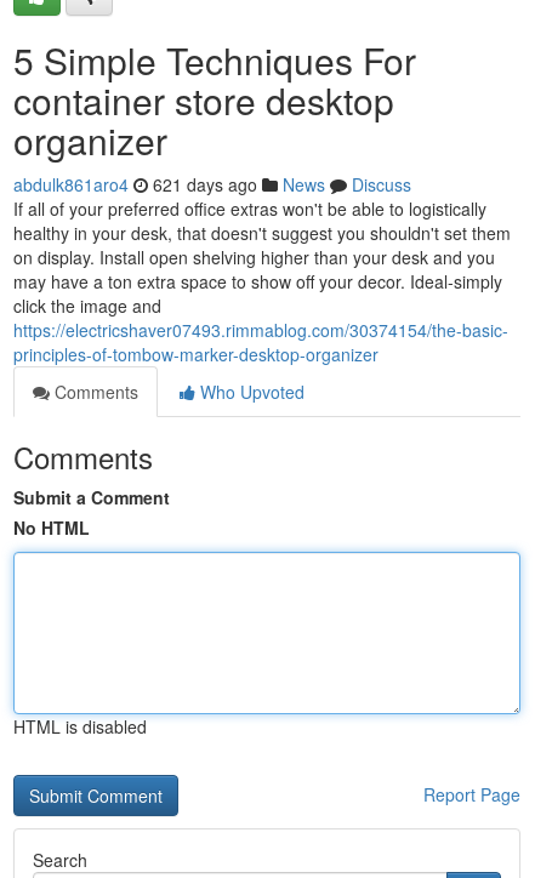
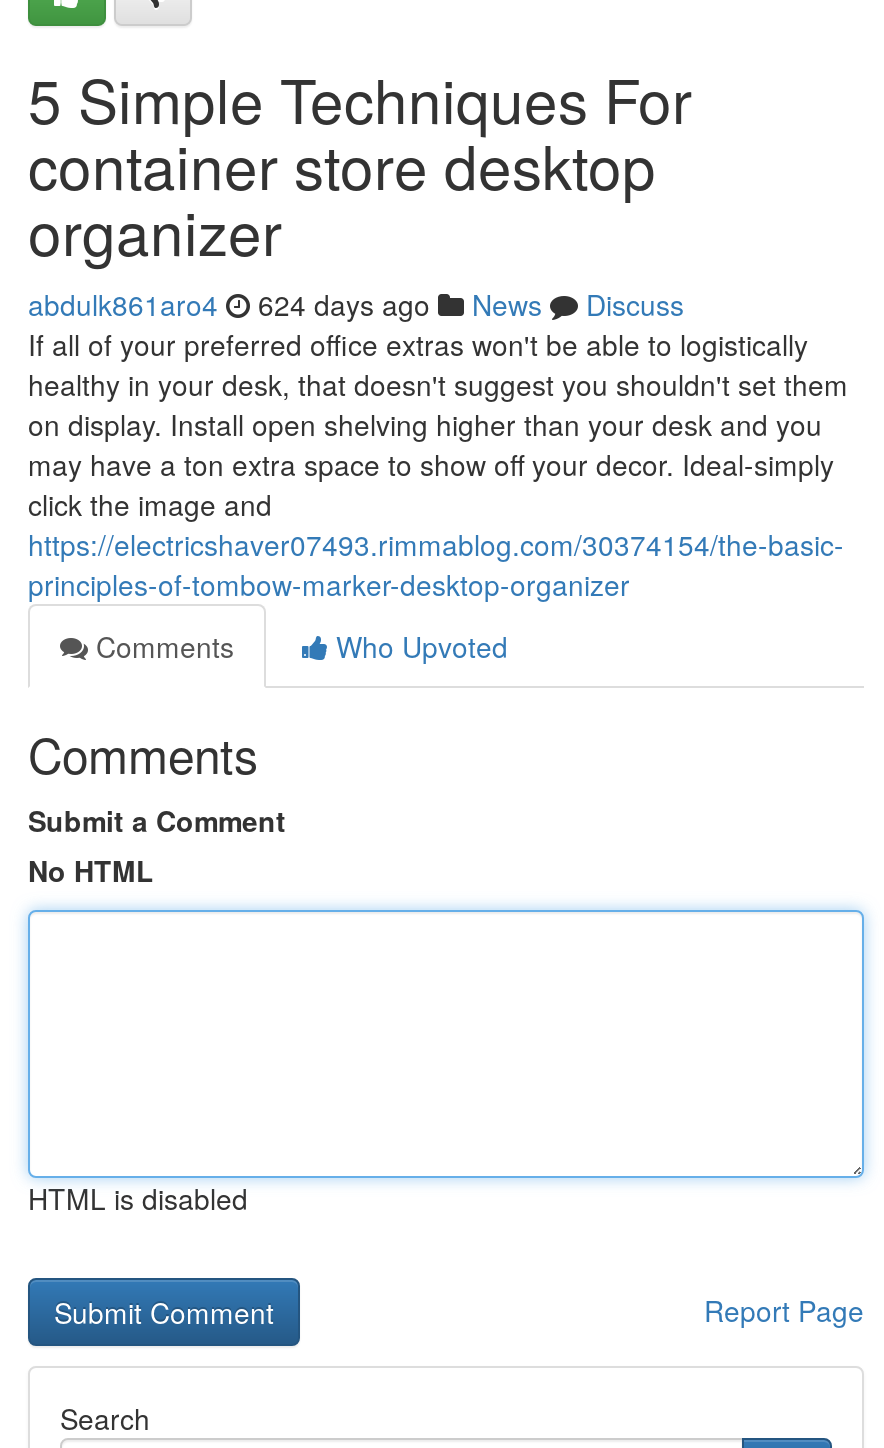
[13,172,411,196] abdulk861aro4 621 days ago News Discuss -> [28,284,684,324] abdulk861aro4 624 days ago News Discuss

